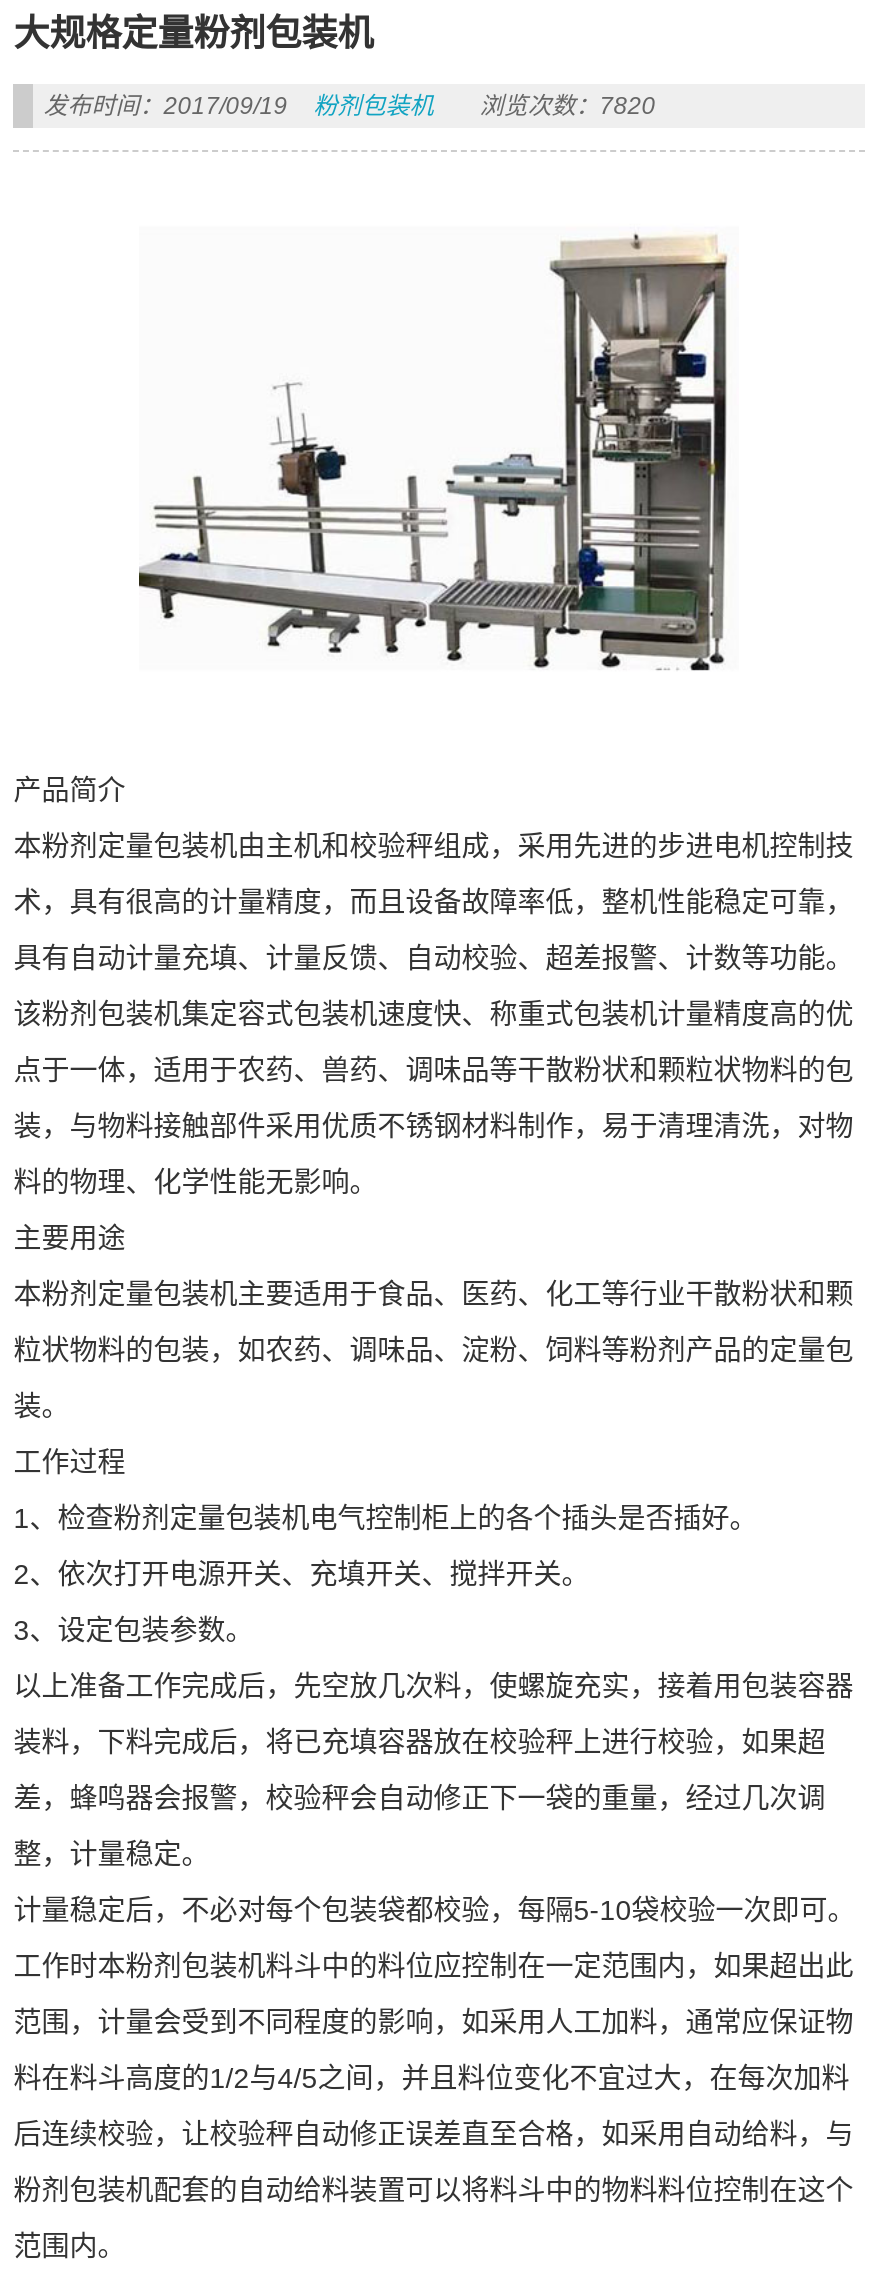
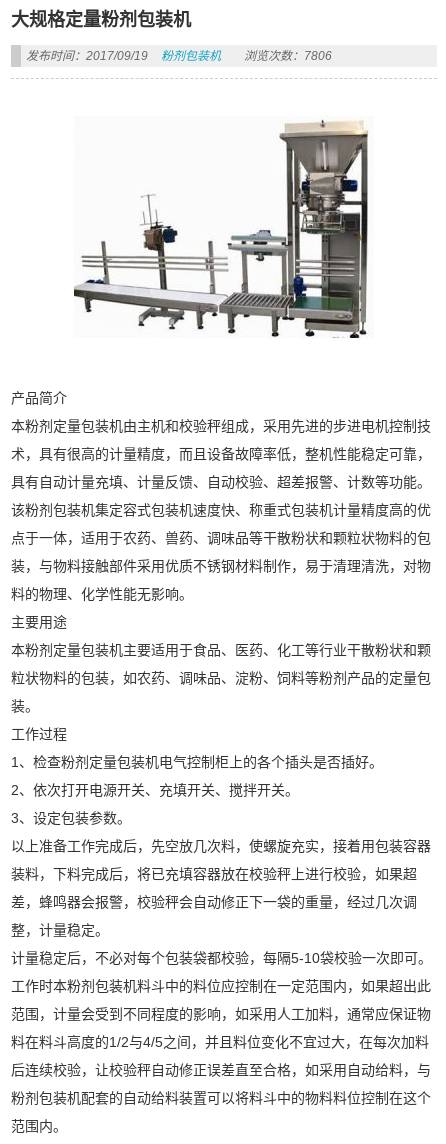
[479,92,655,120] 浏览次数：7820 -> [244,49,332,63] 浏览次数：7806

